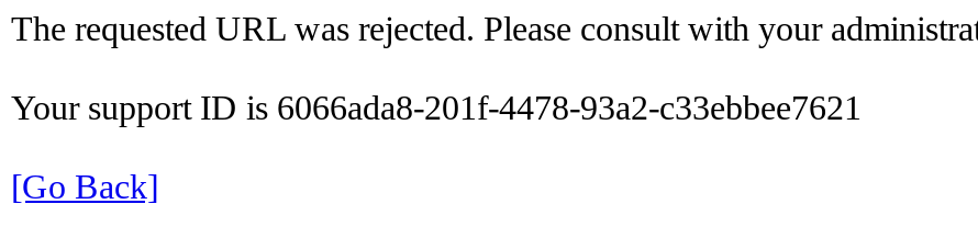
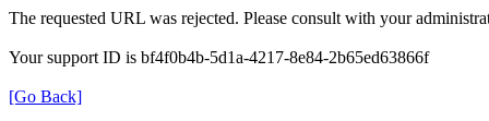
[11,89,862,126] Your support ID is 6066ada8-201f-4478-93a2-c33ebbee7621 -> [9,48,429,66] Your support ID is bf4f0b4b-5d1a-4217-8e84-2b65ed63866f

